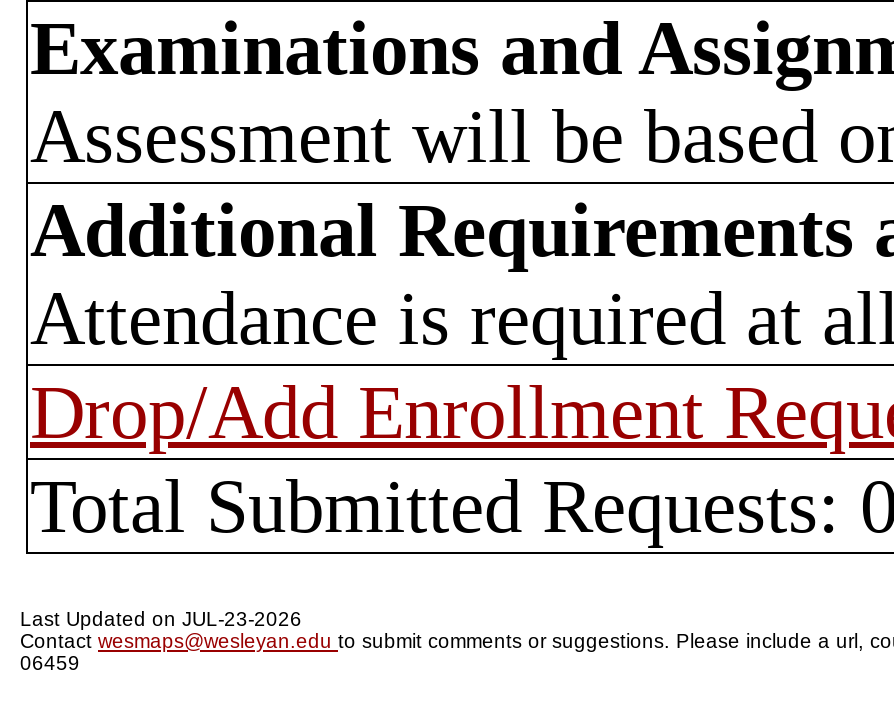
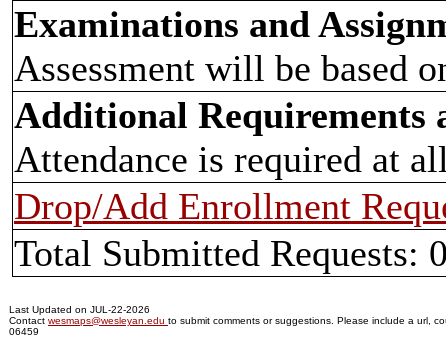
[20,608,302,630] Last Updated on JUL-23-2026 -> [9,304,150,315] Last Updated on JUL-22-2026

